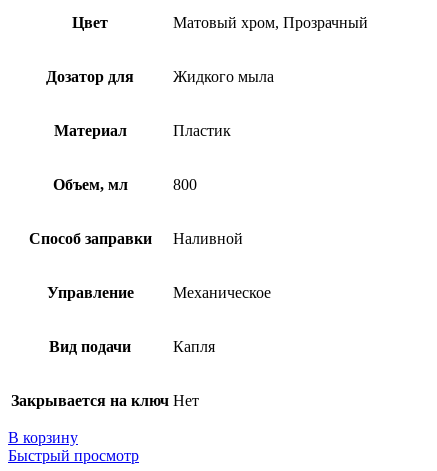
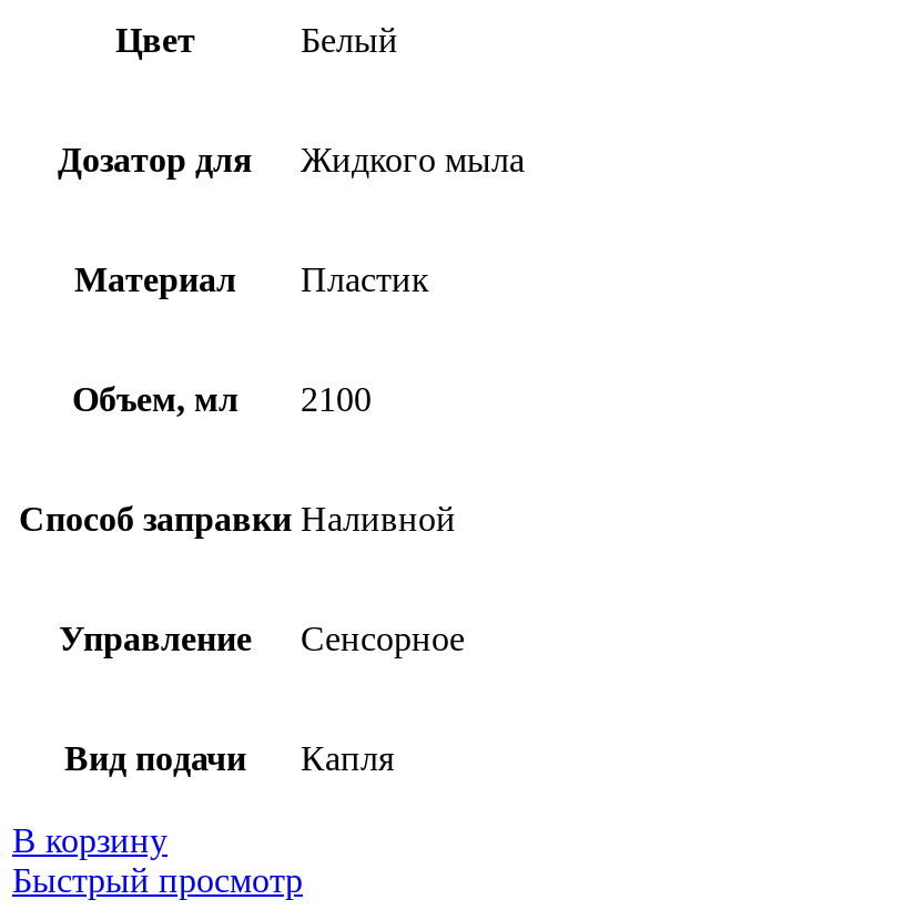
[173,14,368,31] Матовый хром, Прозрачный -> [301,20,398,58] Белый
[173,176,197,193] 800 -> [301,379,372,417] 2100
[173,284,271,301] Механическое -> [301,619,465,656] Сенсорное
[11,392,199,409] Закрывается на ключ Нет -> none

